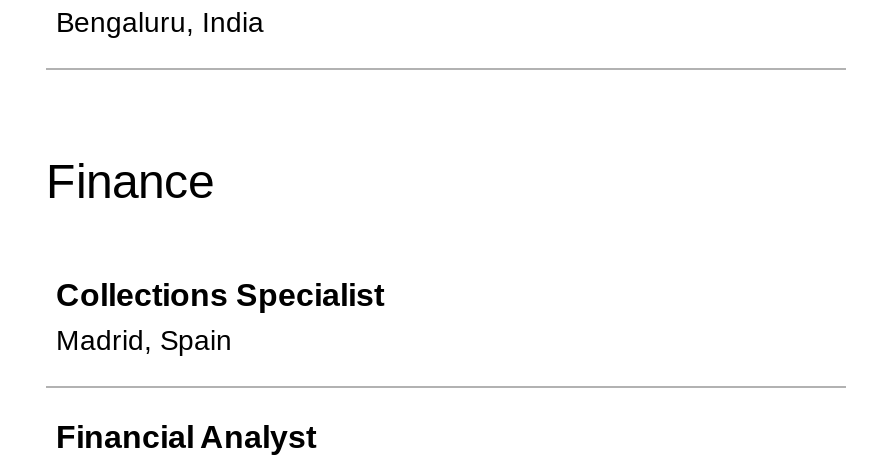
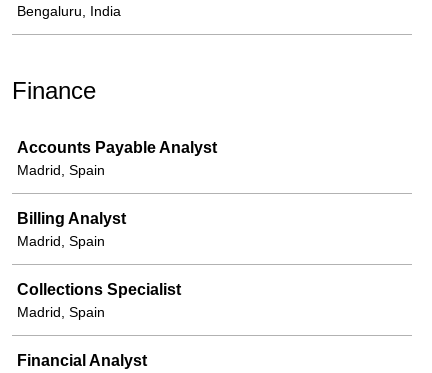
none -> [17,139,217,249] Accounts Payable Analyst | Madrid, Spain | Billing Analyst | Madrid, Spain

